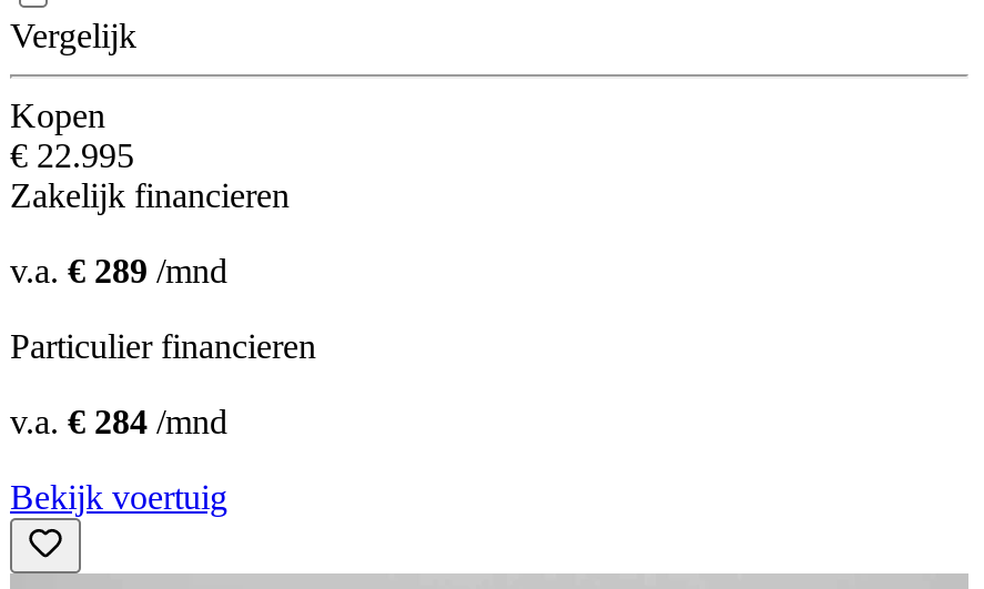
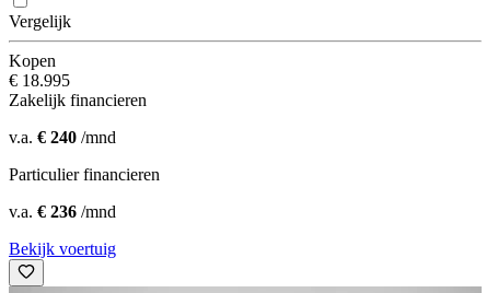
[10,137,134,175] € 22.995 -> [9,71,70,90] € 18.995
[10,252,227,290] v.a. € 289 /mnd -> [9,128,116,147] v.a. € 240 /mnd
[10,403,227,441] v.a. € 284 /mnd -> [9,203,116,221] v.a. € 236 /mnd

